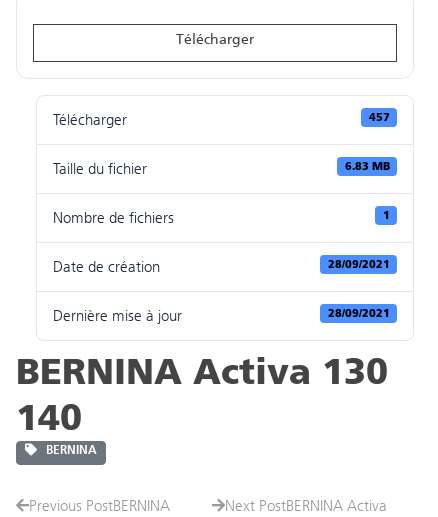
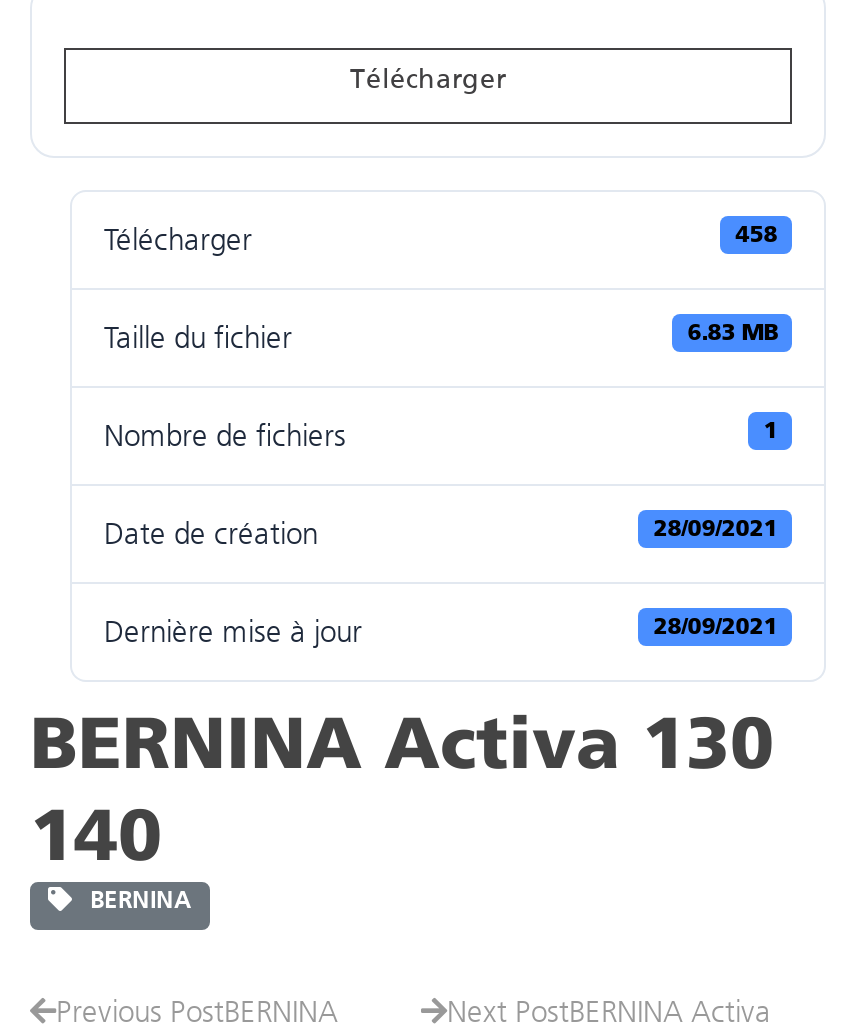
[369,110,390,124] 457 -> [735,220,777,248] 458

